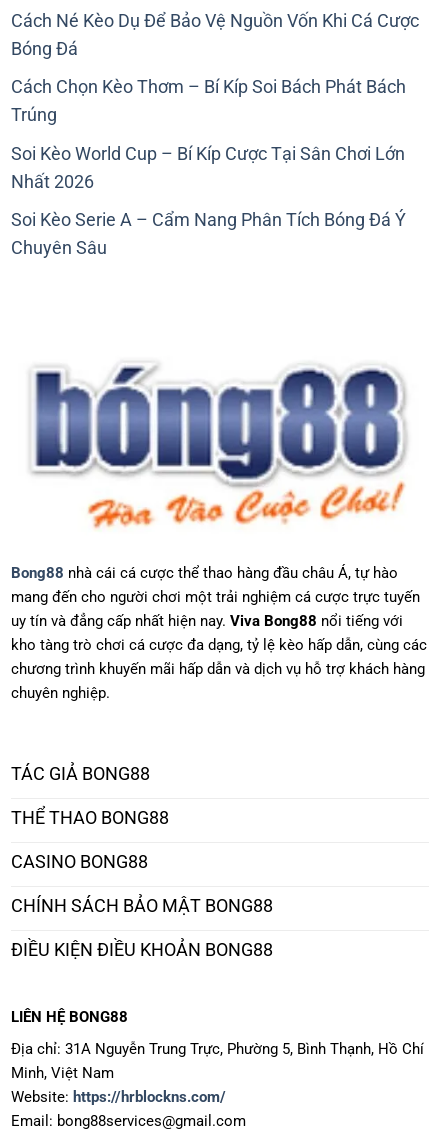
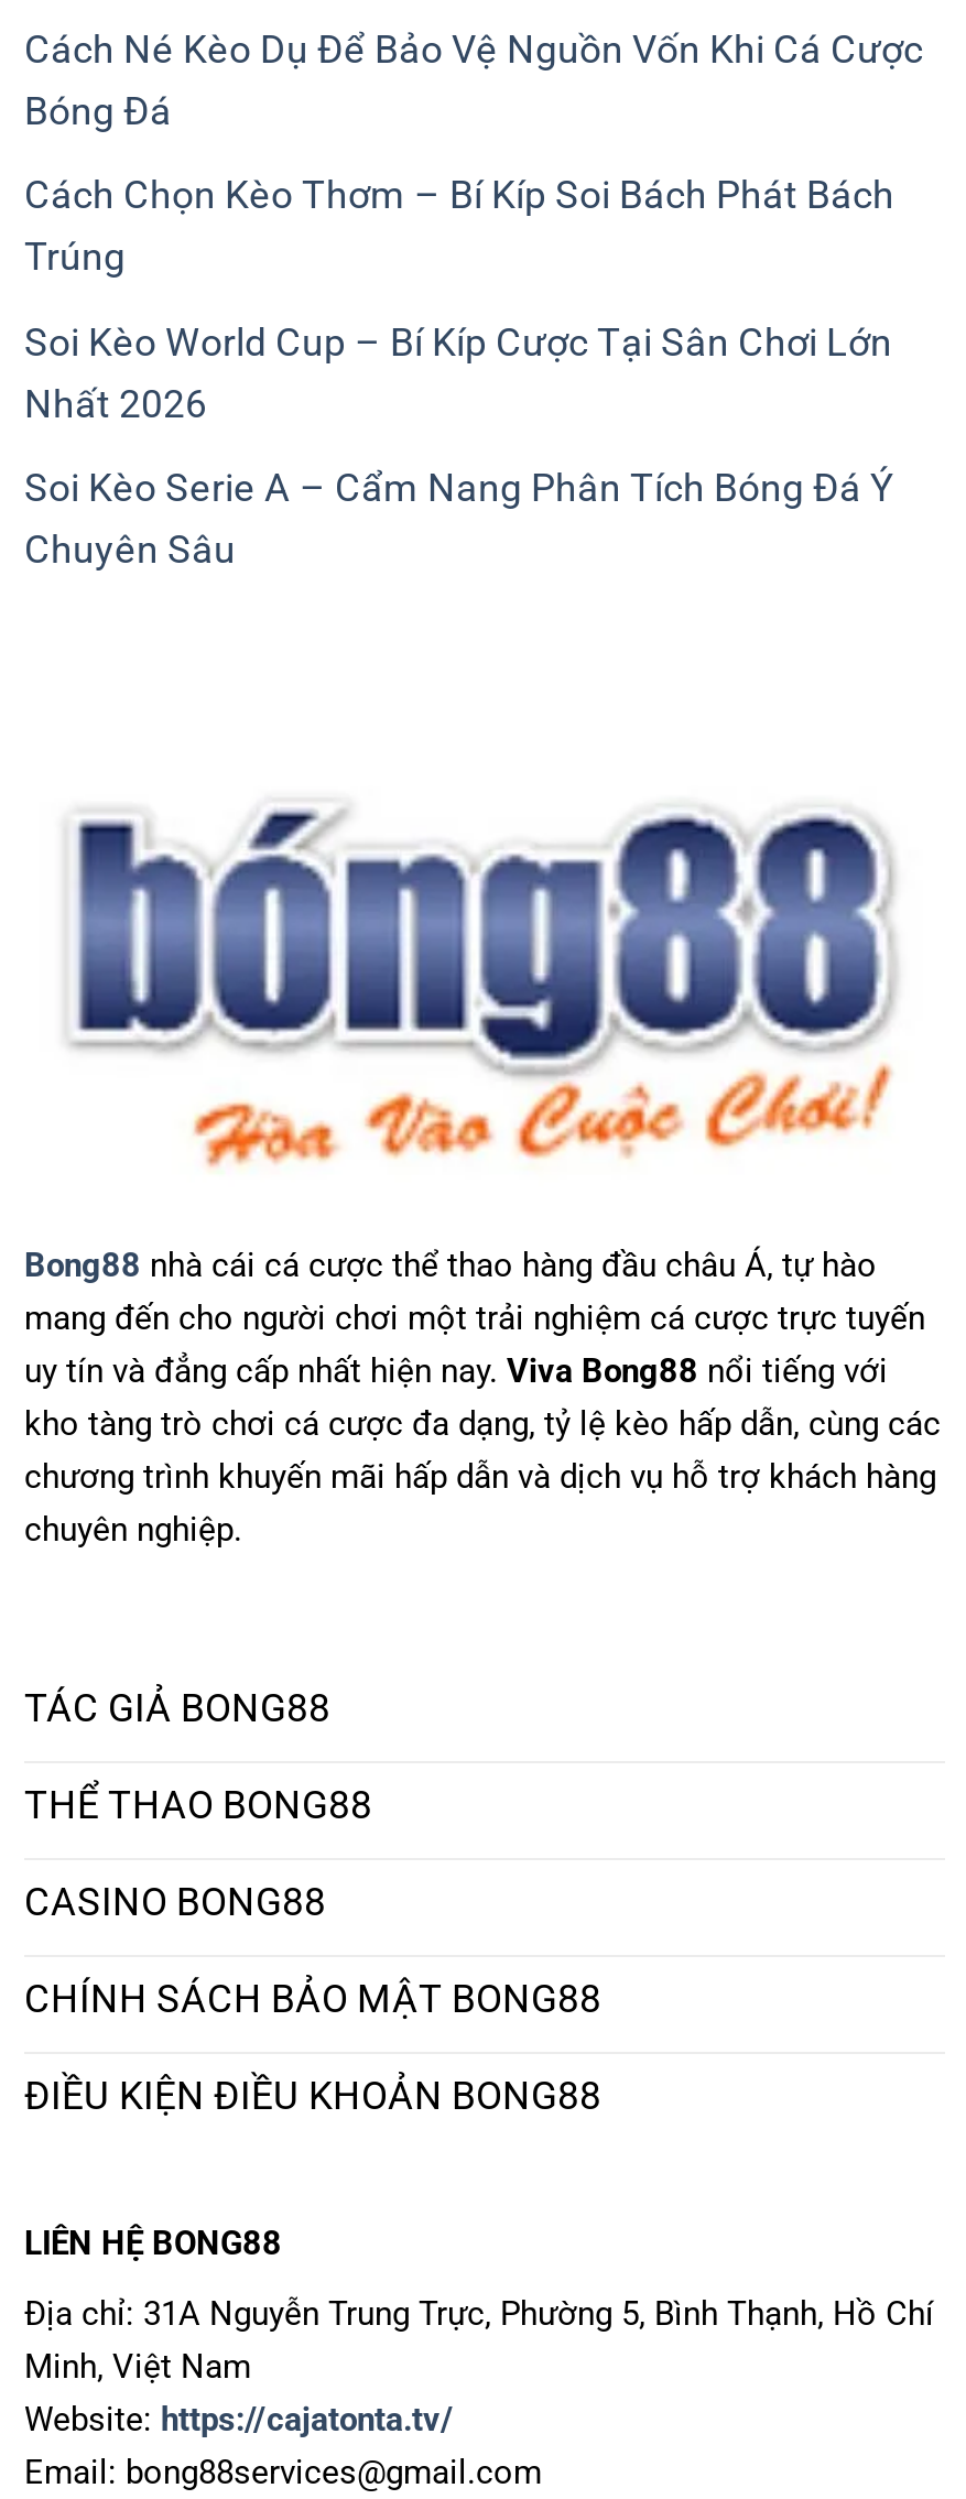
[11,1088,226,1106] Website: https://hrblockns.com/ -> [24,2399,454,2439] Website: https://cajatonta.tv/

